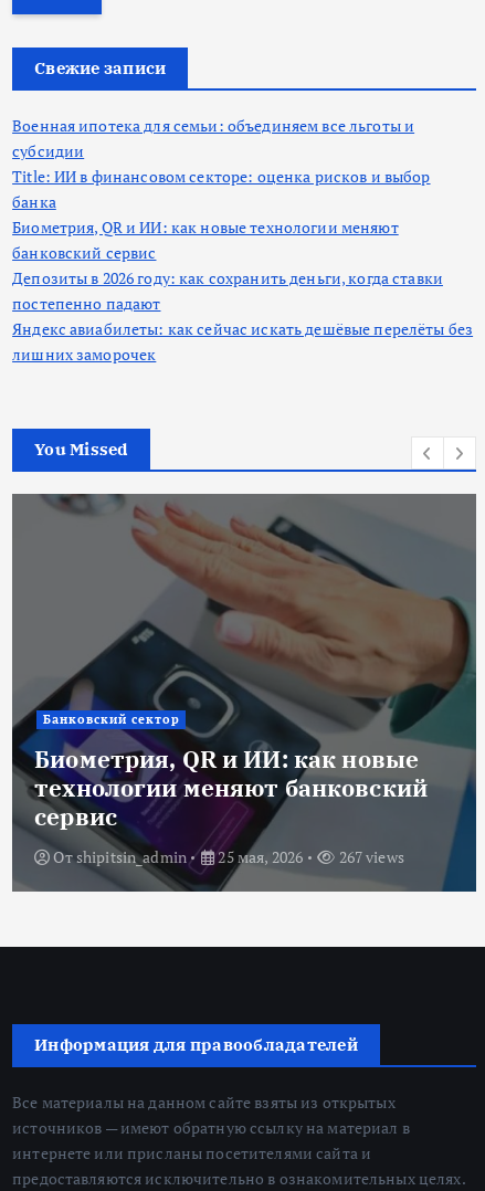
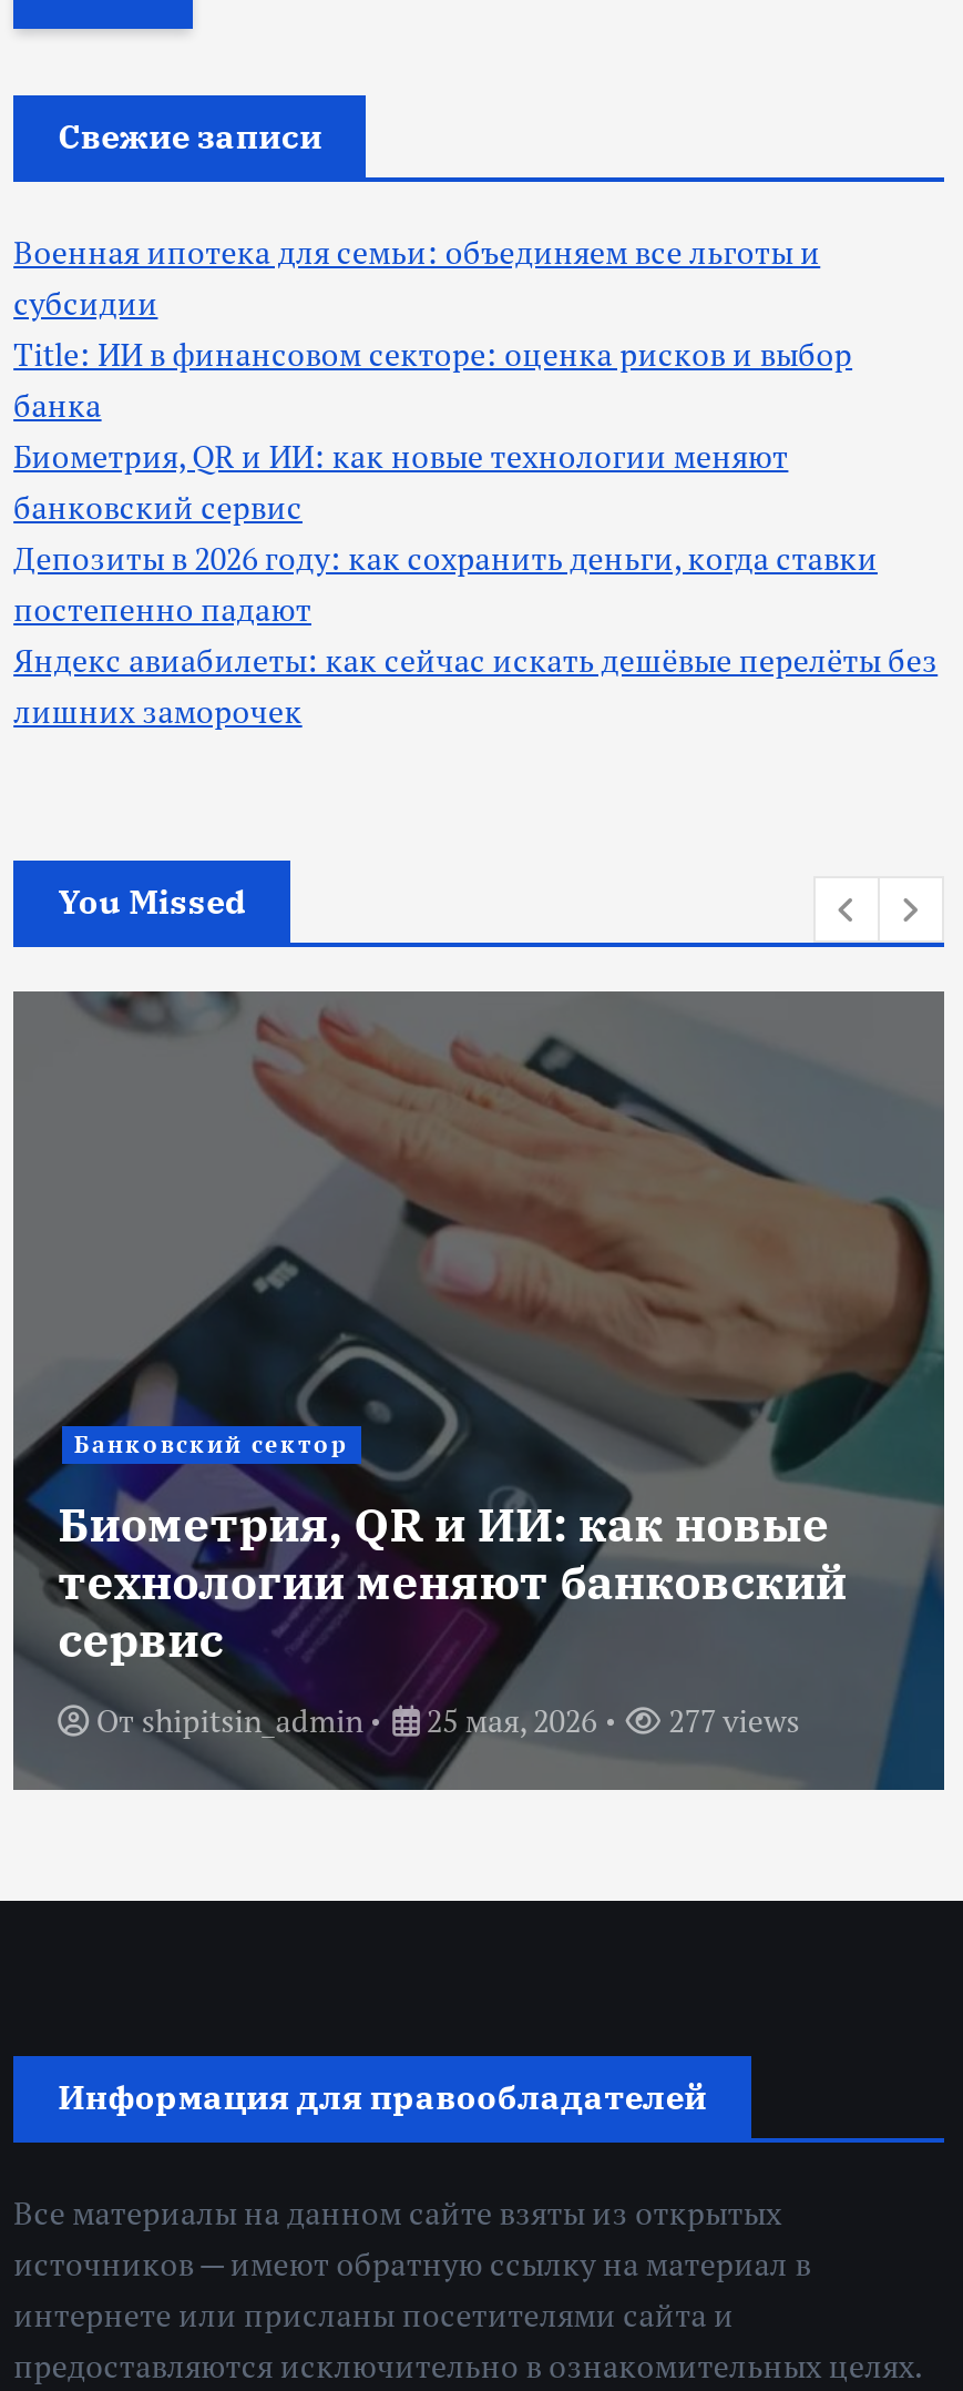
[335,846,404,867] 267 views -> [661,1699,800,1741] 277 views

